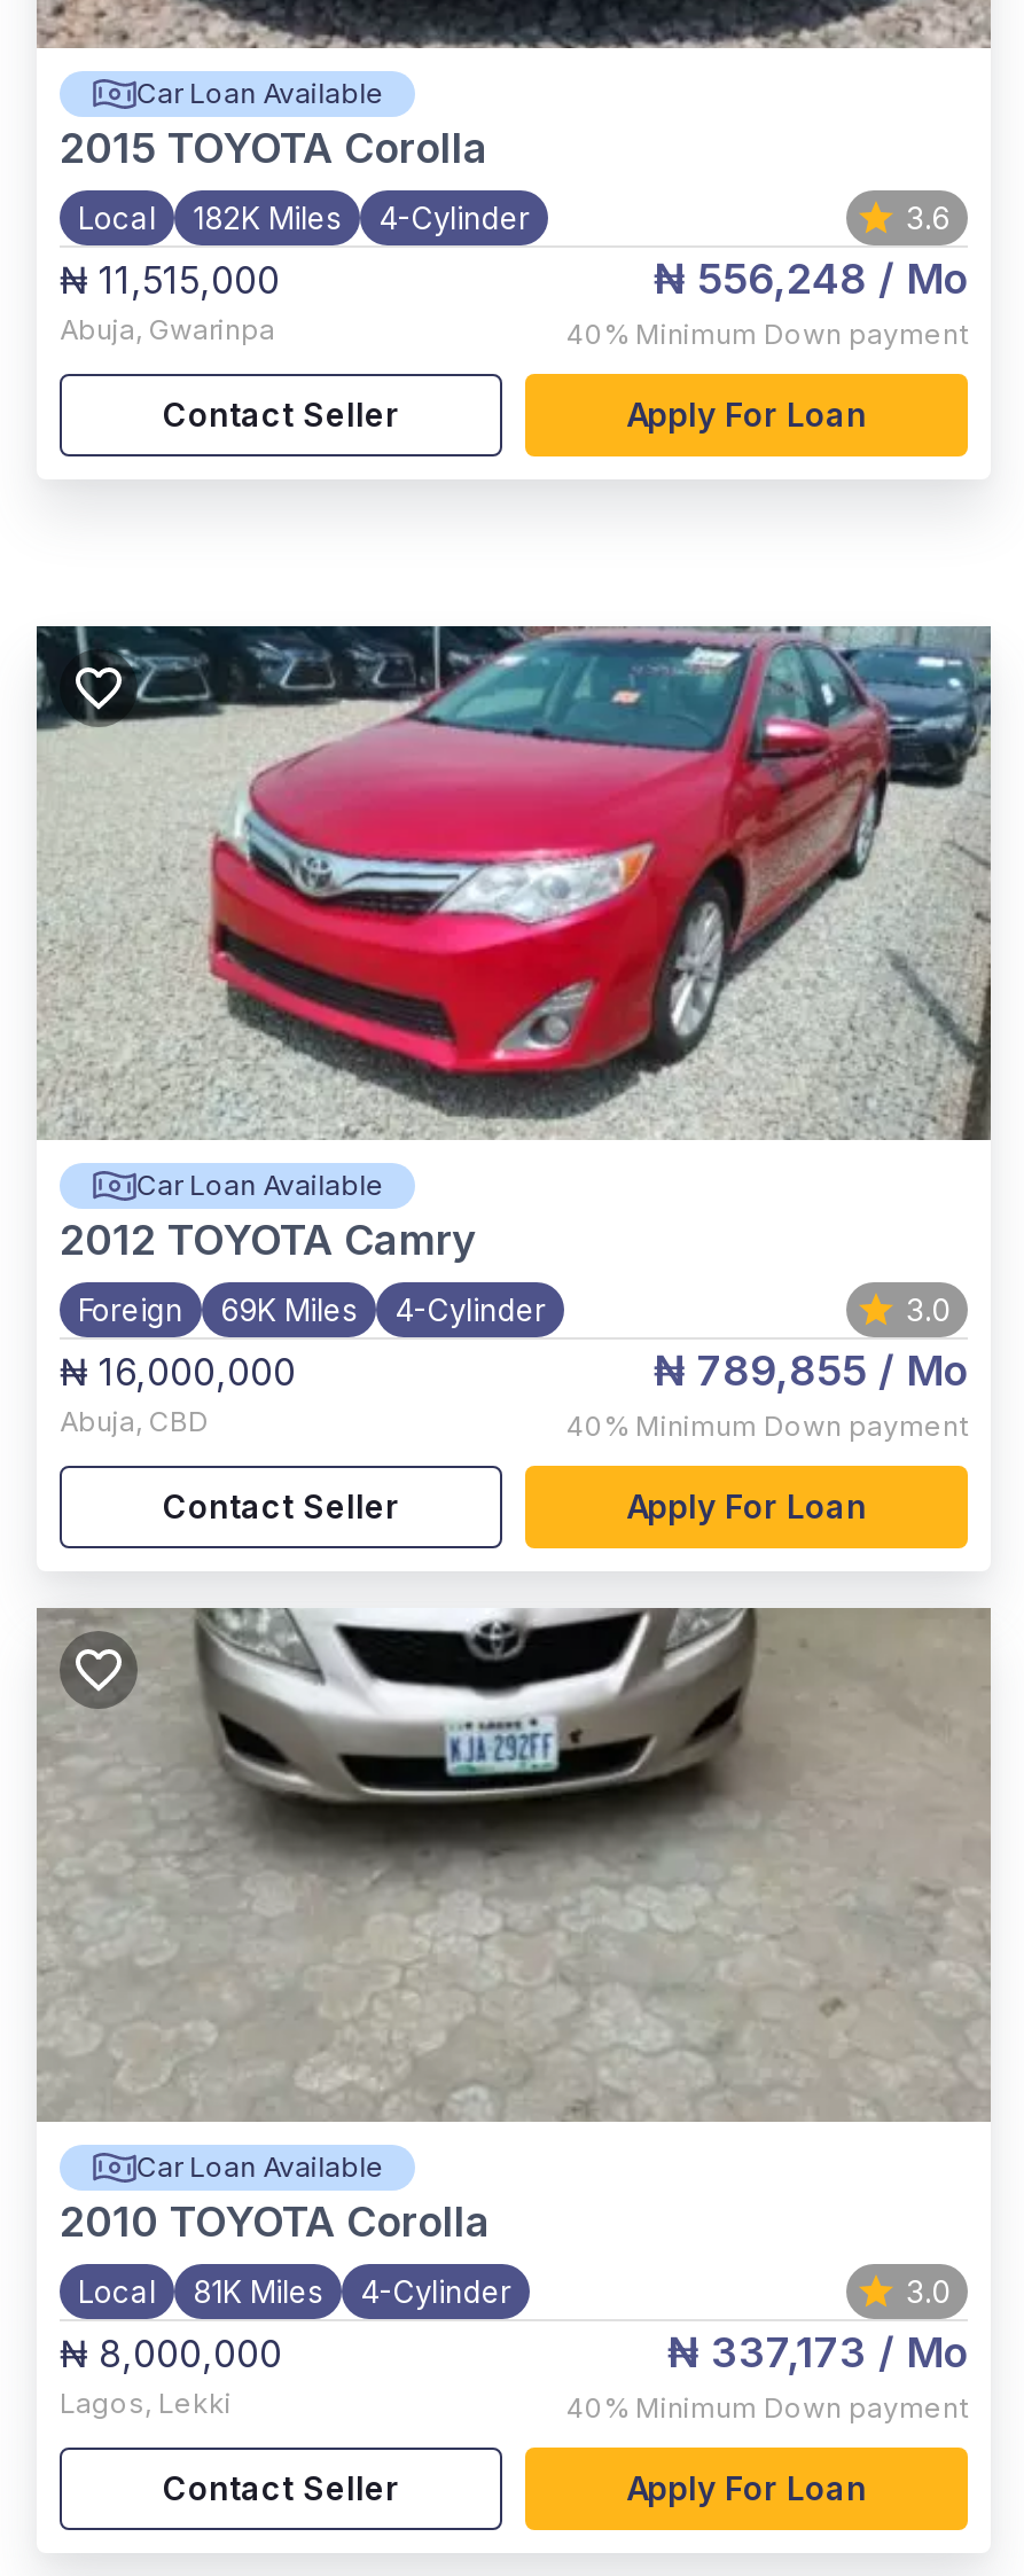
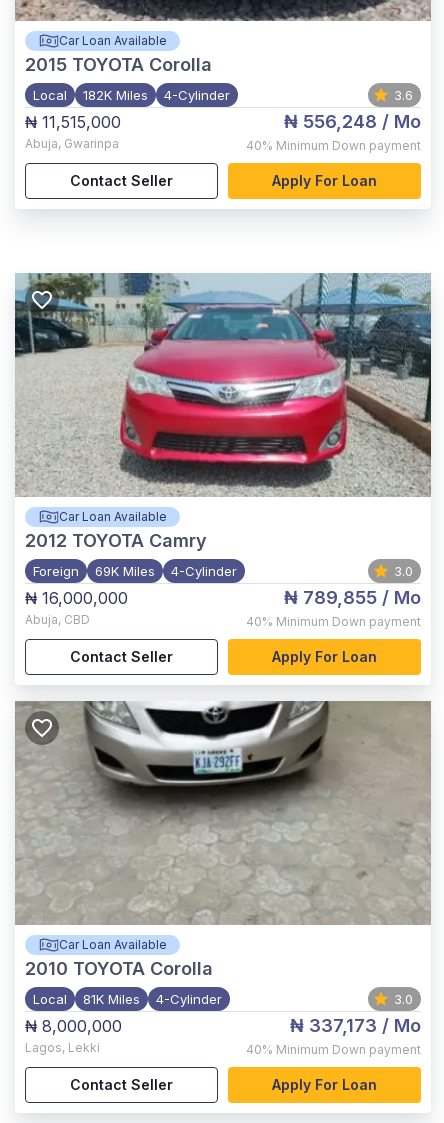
[34,624,991,1140] [image] -> [14,273,431,496] [image]

